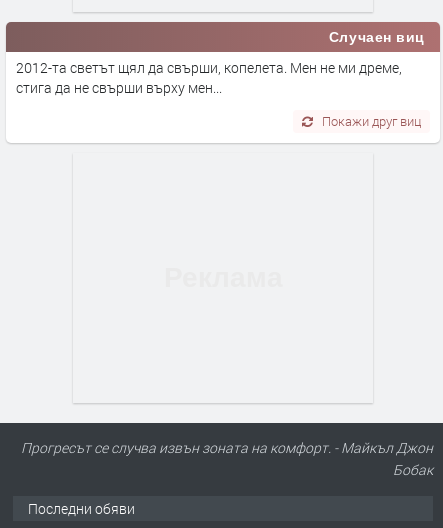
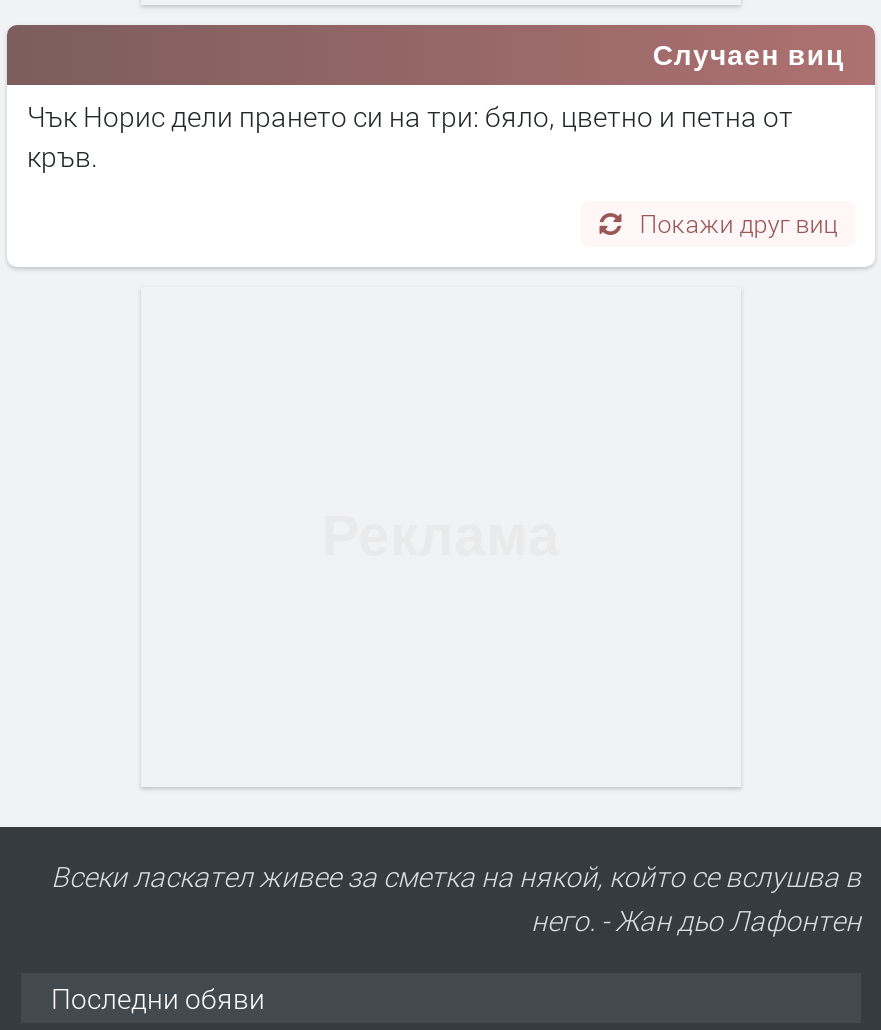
[16,57,402,96] 2012-та светът щял да свърши, копелета. Мен не ми дреме, | стига да не свърши върху мен... -> [27,96,793,174] Чък Норис дели прането си на три: бяло, цветно и петна от | кръв.
[21,438,433,479] Прогресът се случва извън зоната на комфорт. - Майкъл Джон | Бобак -> [51,856,861,938] Всеки ласкател живее за сметка на някой, който се вслушва в | него. - Жан дьо Лафонтен

